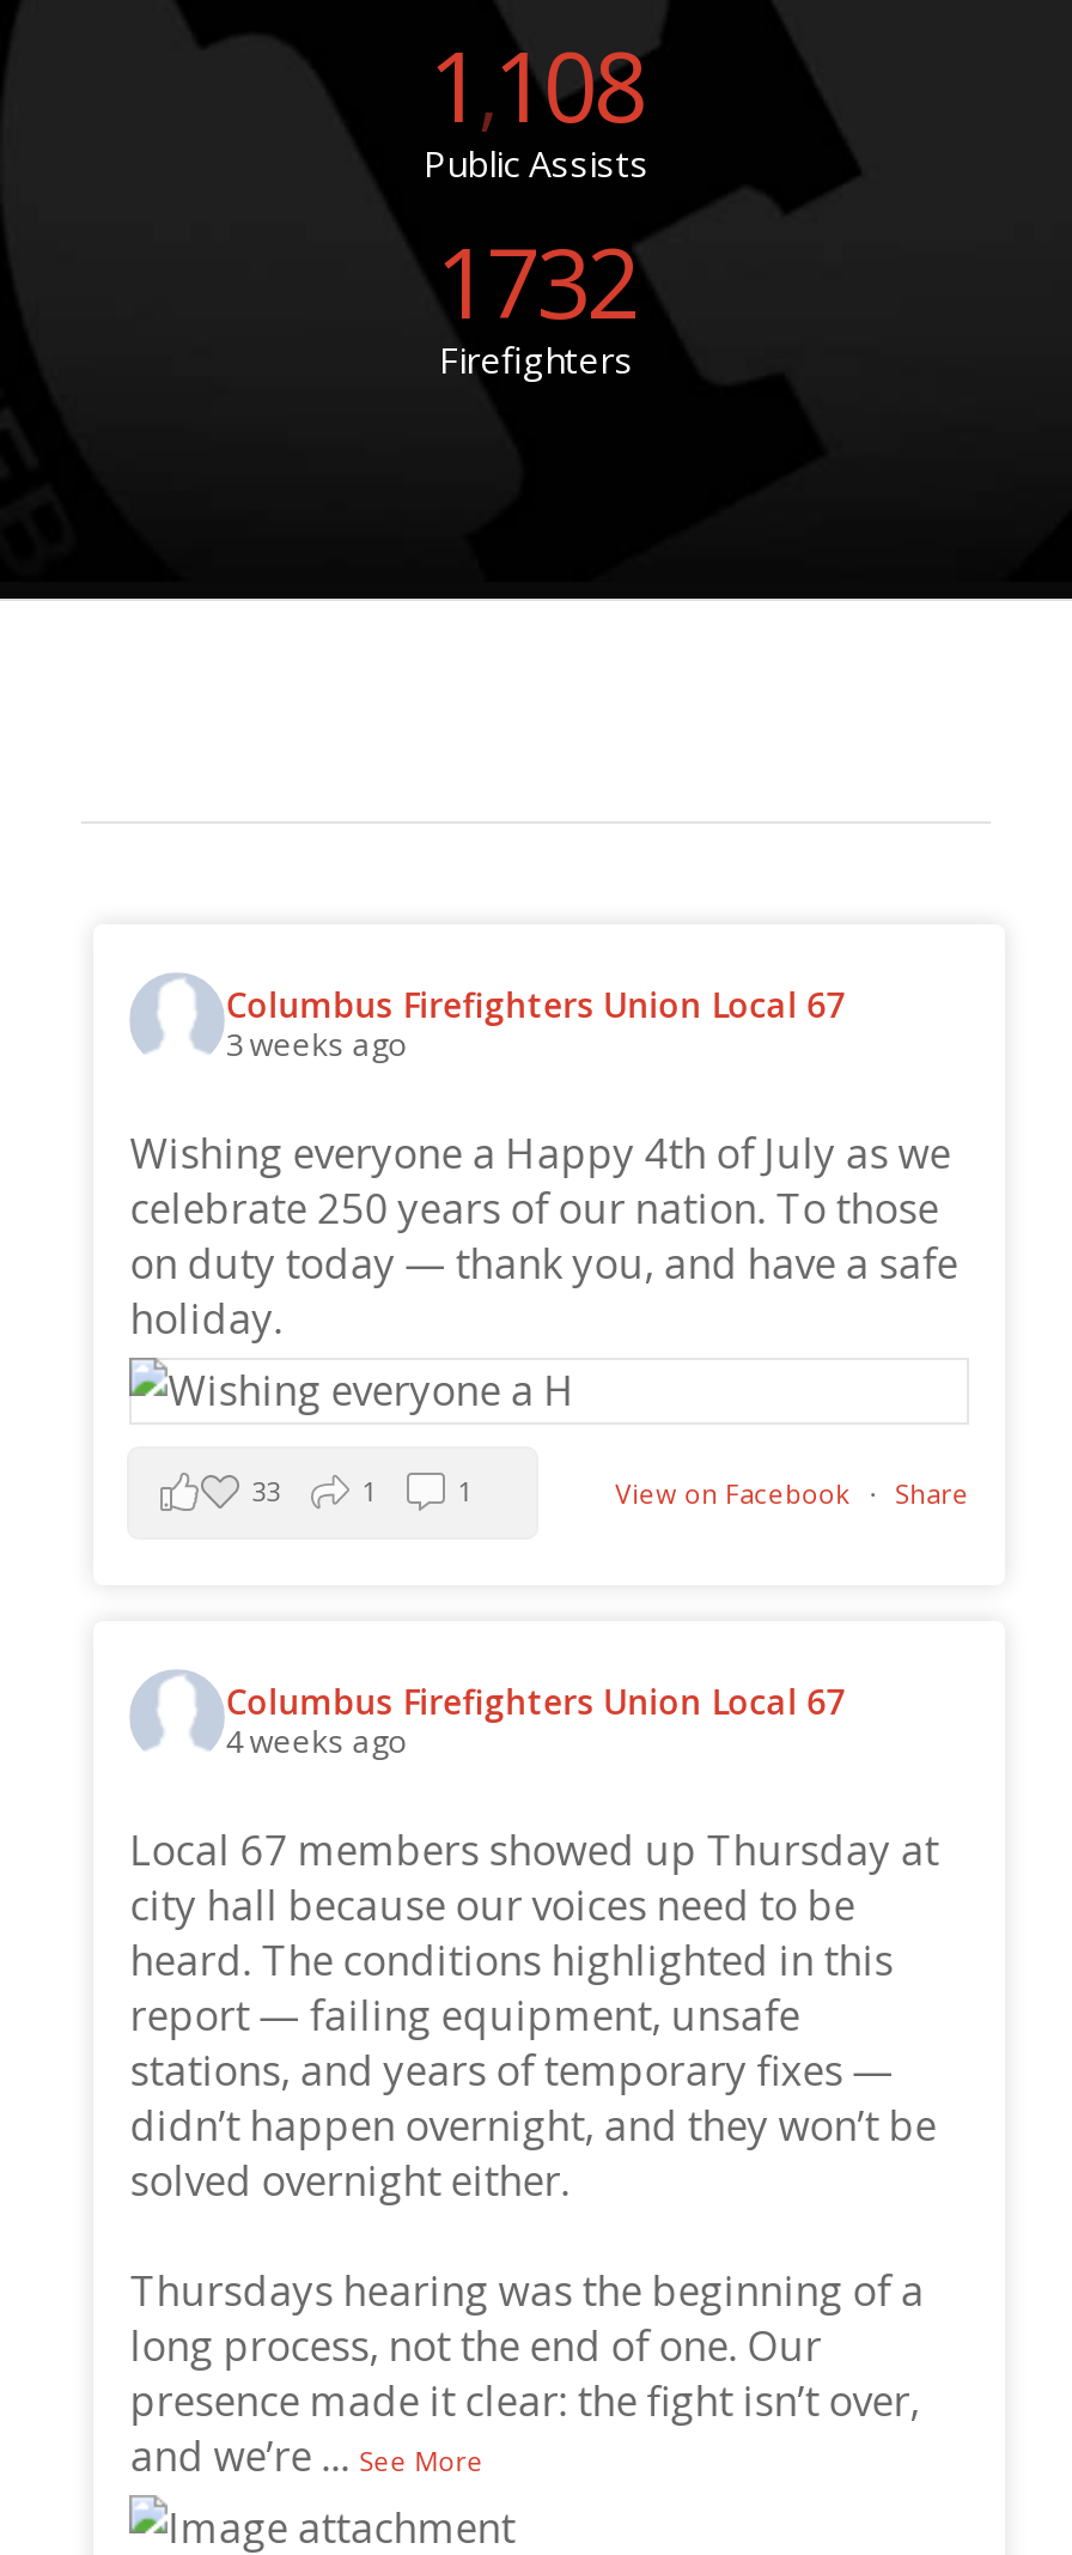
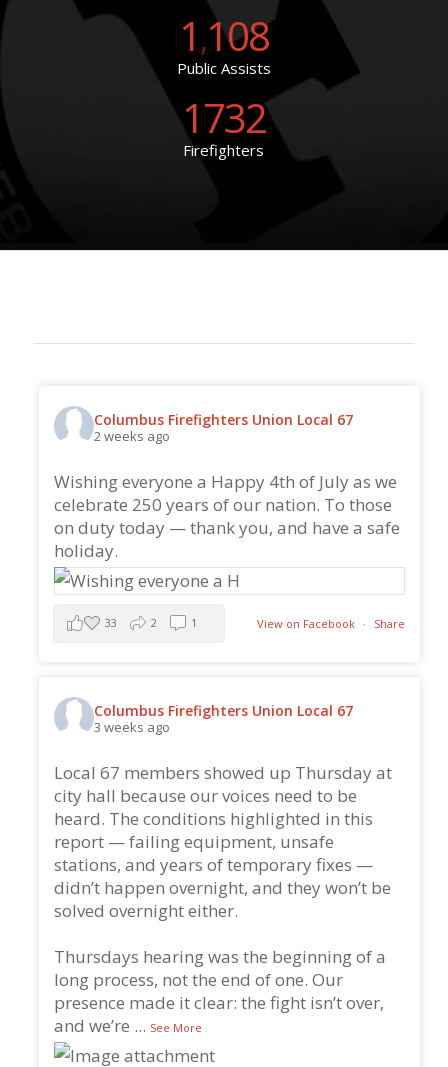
[226,1021,408,1064] 3 weeks ago -> [94,426,170,444] 2 weeks ago
[362,1473,376,1509] 1 -> [151,615,157,630] 2
[226,1718,408,1761] 4 weeks ago -> [94,717,170,735] 3 weeks ago

